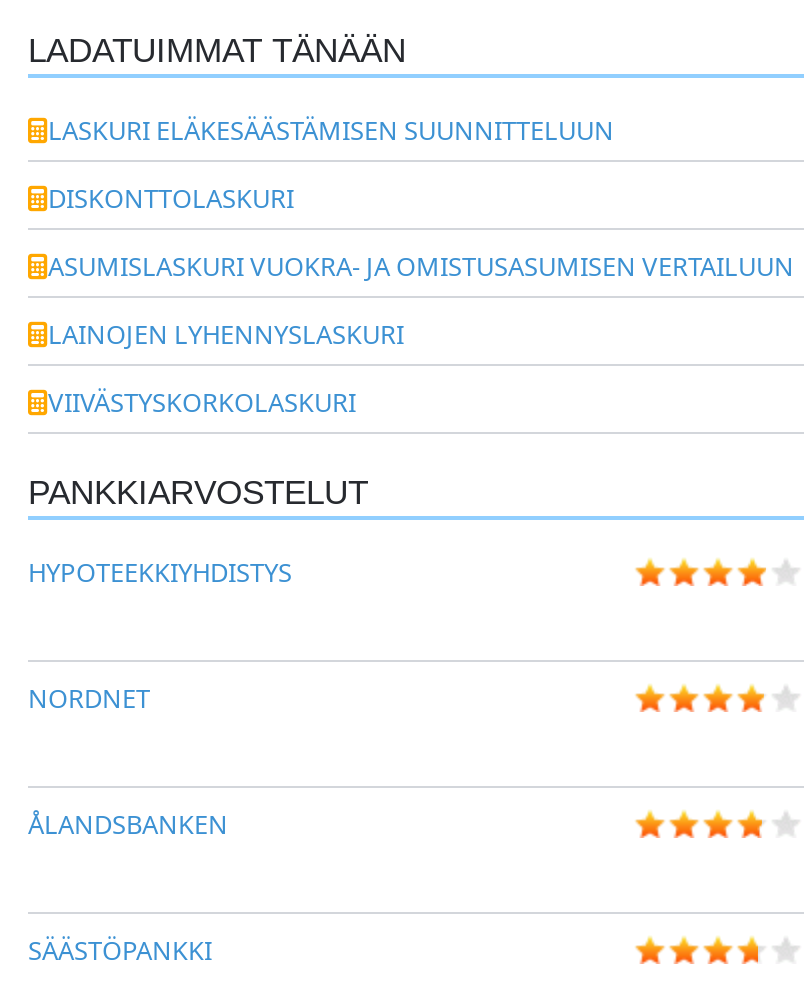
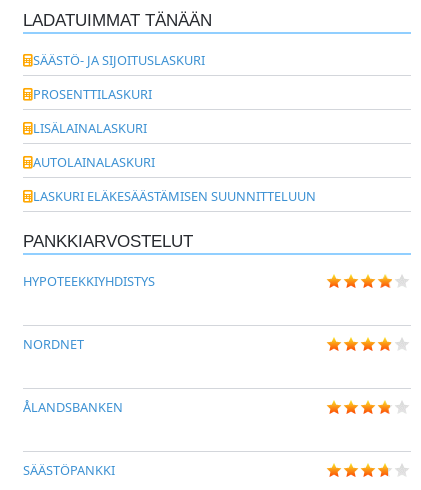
none -> [33,51,205,171] SÄÄSTÖ- JA SIJOITUSLASKURI | PROSENTTILASKURI | LISÄLAINALASKURI | AUTOLAINALASKURI
moved [48,112,614,148] -> [33,187,316,205]: LASKURI ELÄKESÄÄSTÄMISEN SUUNNITTELUUN
[48,180,794,420] DISKONTTOLASKURI | ASUMISLASKURI VUOKRA- JA OMISTUSASUMISEN VERTAILUUN | LAINOJEN LYHENNYSLASKURI | VIIVÄSTYSKORKOLASKURI -> none

